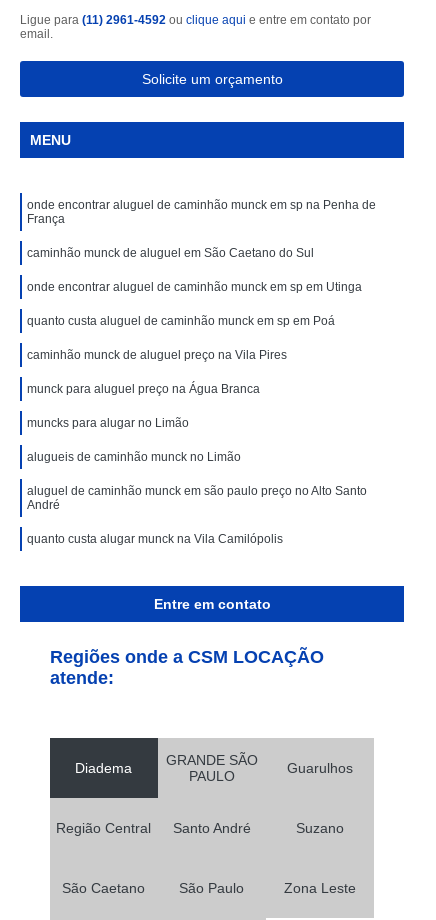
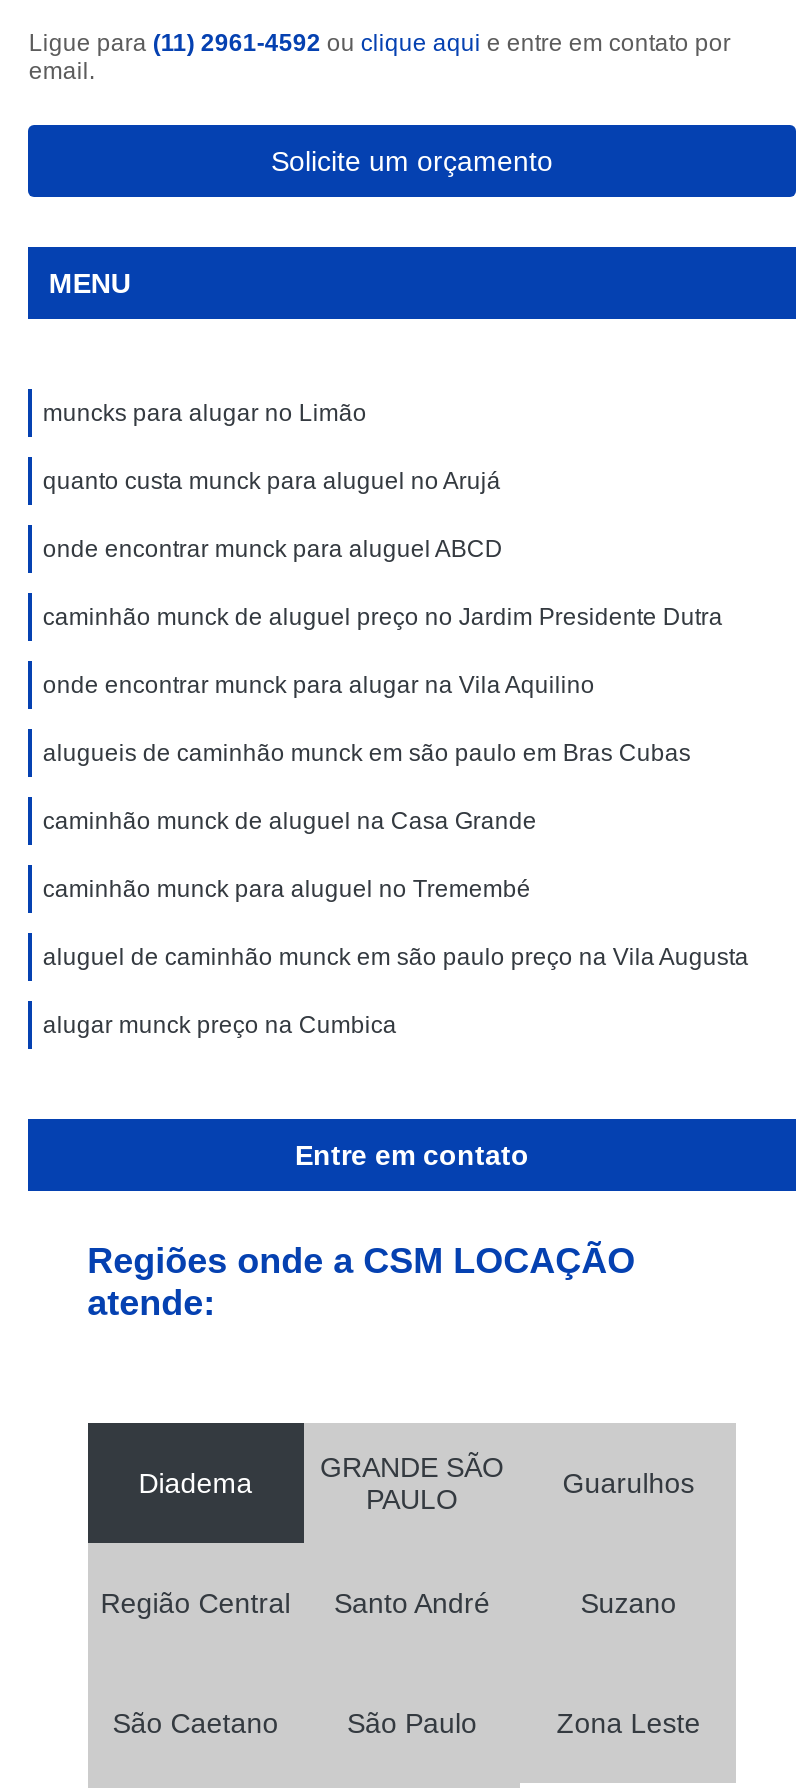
[27,197,376,395] onde encontrar aluguel de caminhão munck em sp na Penha de | França | caminhão munck de aluguel em São Caetano do Sul | onde encontrar aluguel de caminhão munck em sp em Utinga | quanto custa aluguel de caminhão munck em sp em Poá | caminhão munck de aluguel preço na Vila Pires | munck para aluguel preço na Água Branca -> none
moved [27,415,189,429] -> [43,398,367,426]: muncks para alugar no Limão
[27,449,367,545] alugueis de caminhão munck no Limão | aluguel de caminhão munck em são paulo preço no Alto Santo | André | quanto custa alugar munck na Vila Camilópolis -> [43,466,749,1038] quanto custa munck para aluguel no Arujá | onde encontrar munck para aluguel ABCD | caminhão munck de aluguel preço no Jardim Presidente Dutra | onde encontrar munck para alugar na Vila Aquilino | alugueis de caminhão munck em são paulo em Bras Cubas | caminhão munck de aluguel na Casa Grande | caminhão munck para aluguel no Tremembé | aluguel de caminhão munck em são paulo preço na Vila Augusta | alugar munck preço na Cumbica

